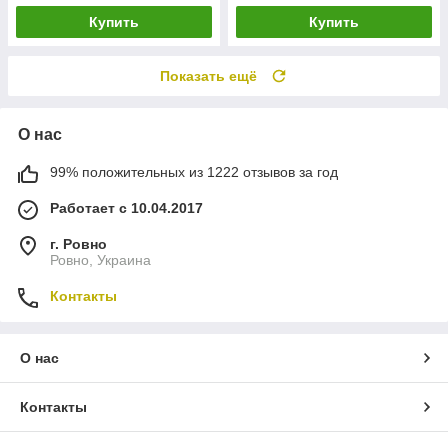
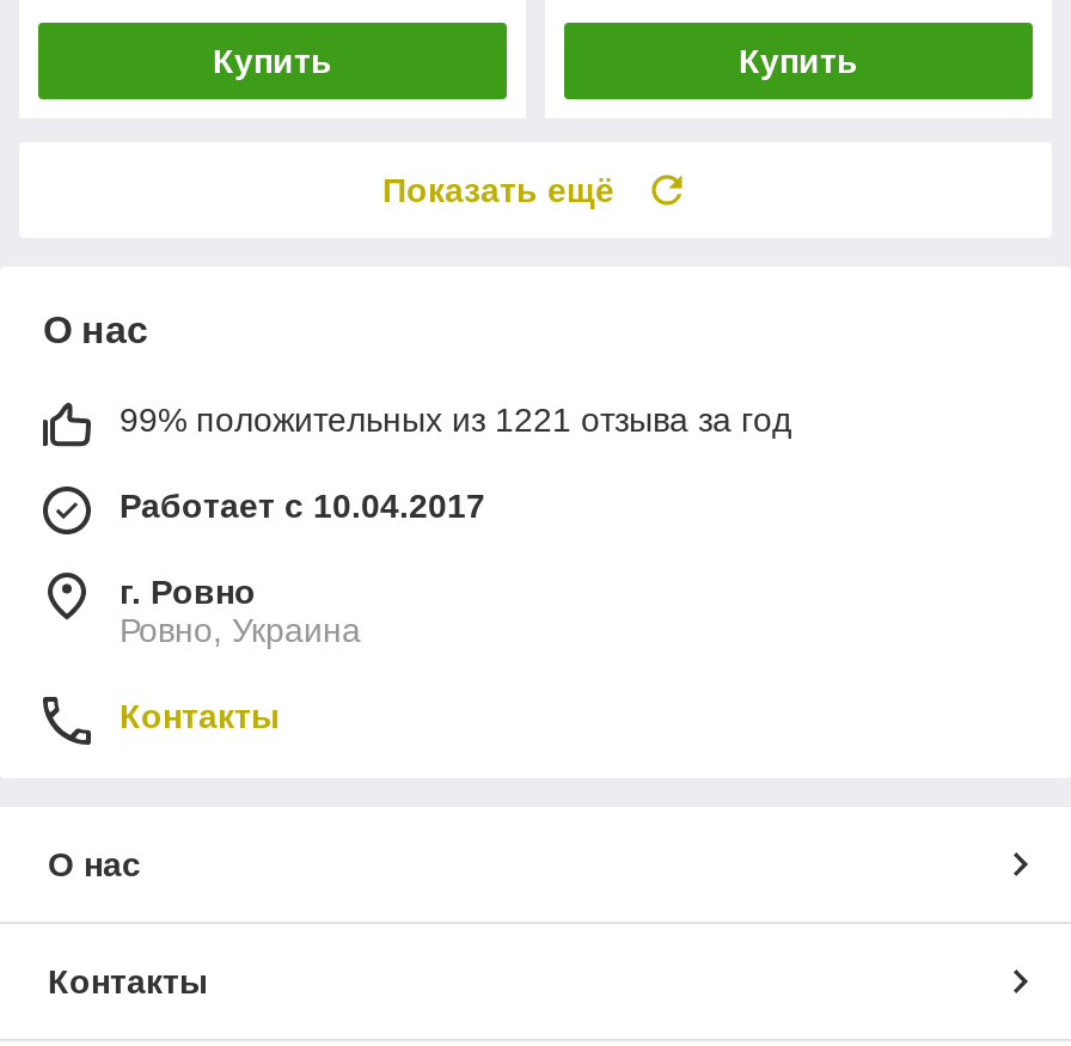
[50,164,338,180] 99% положительных из 1222 отзывов за год -> [120,400,791,438] 99% положительных из 1221 отзыва за год

